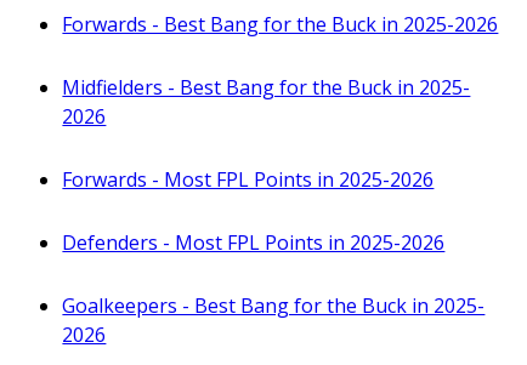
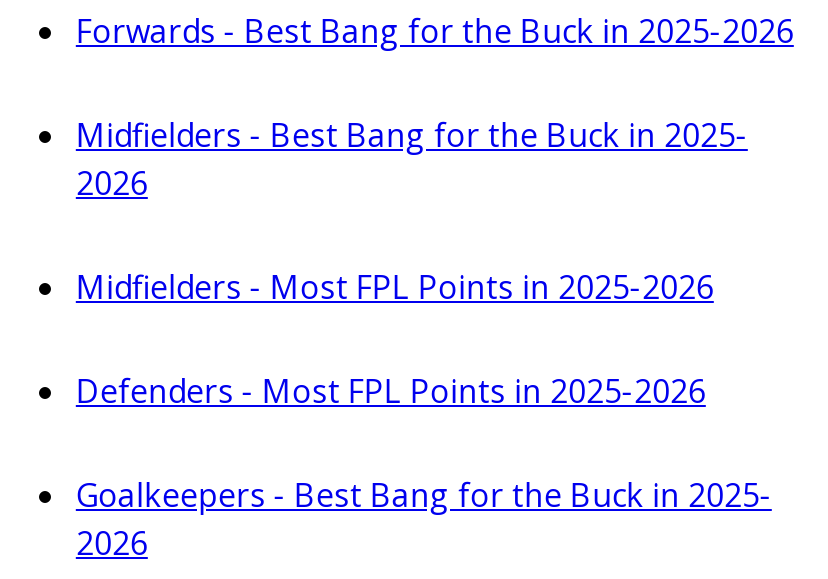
[62,166,434,193] Forwards - Most FPL Points in 2025-2026 -> [76,266,714,310] Midfielders - Most FPL Points in 2025-2026

